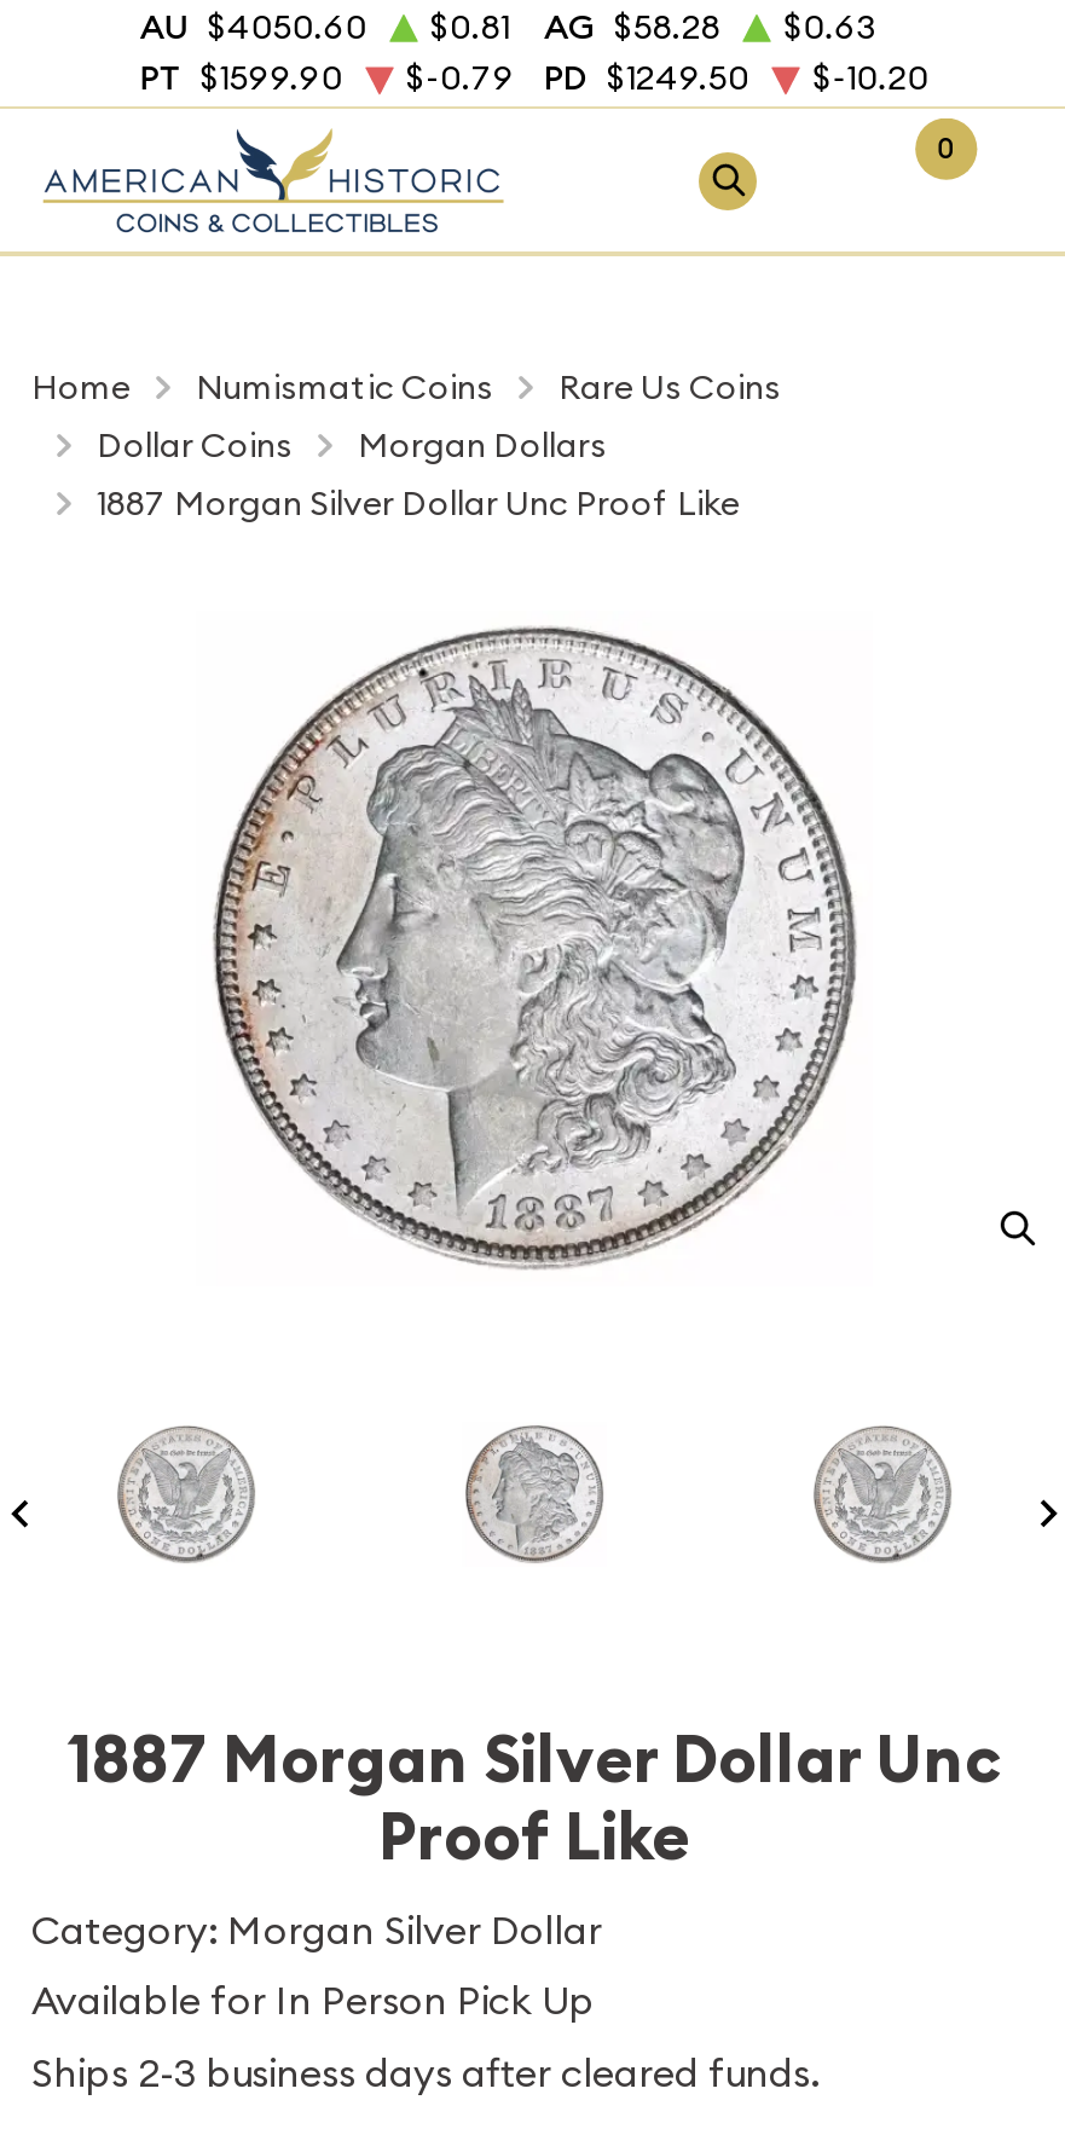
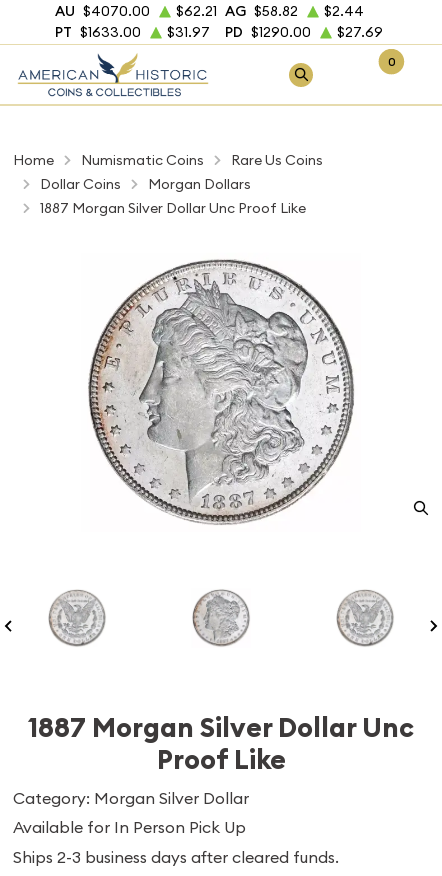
[140,5,929,99] AU $4050.60 | $0.81 | AG $58.28 | $0.63 | PT $1599.90 | $-0.79 | PD $1249.50 | $-10.20 -> [55,2,383,41] AU $4070.00 | $62.21 AG $58.82 | $2.44 | PT $1633.00 | $31.97 | PD $1290.00 | $27.69

